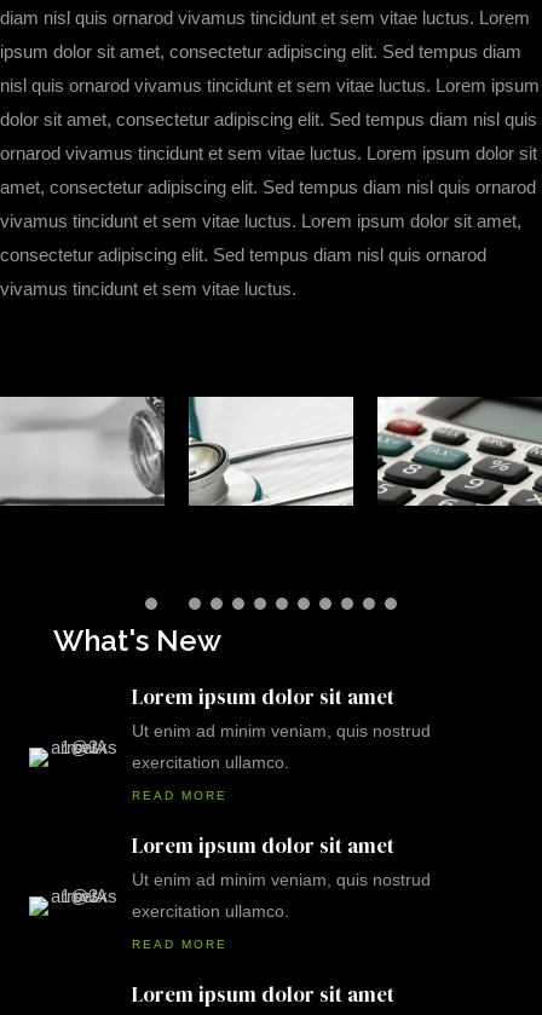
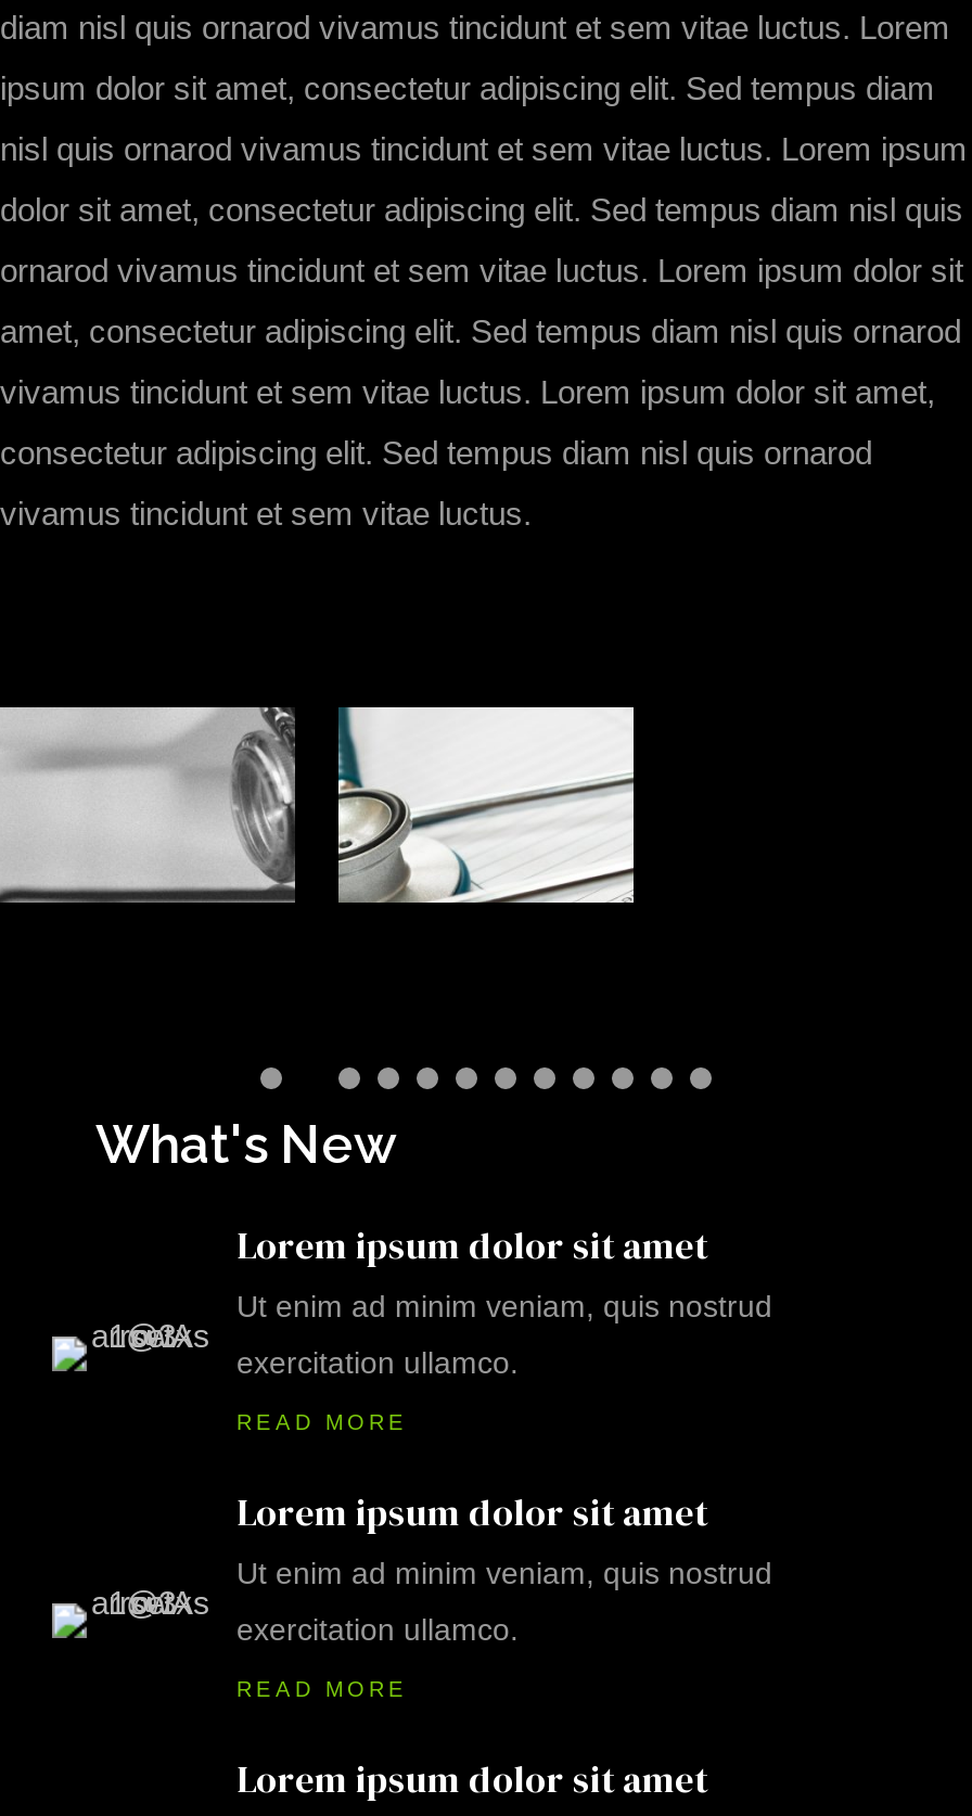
[376,396,538,507] [image] -> none

